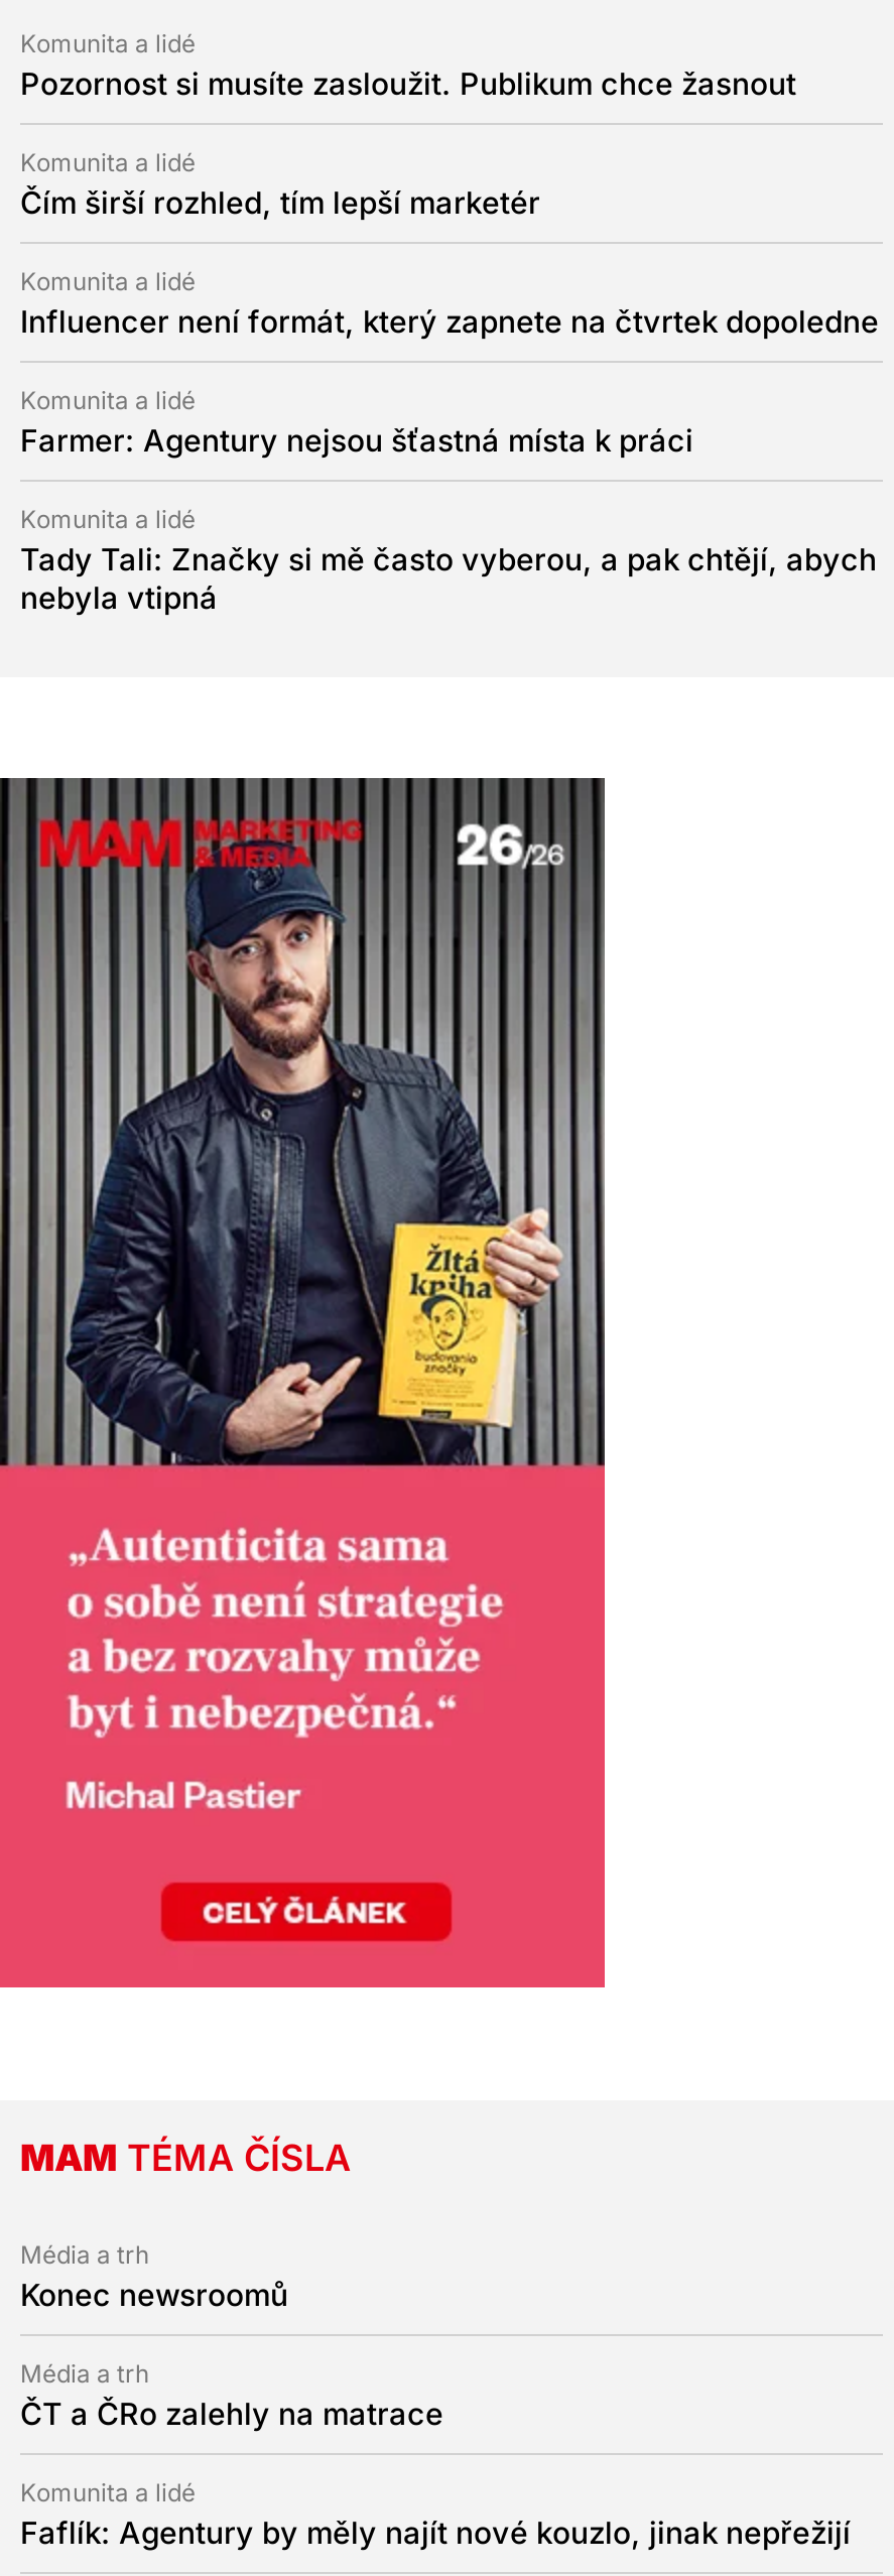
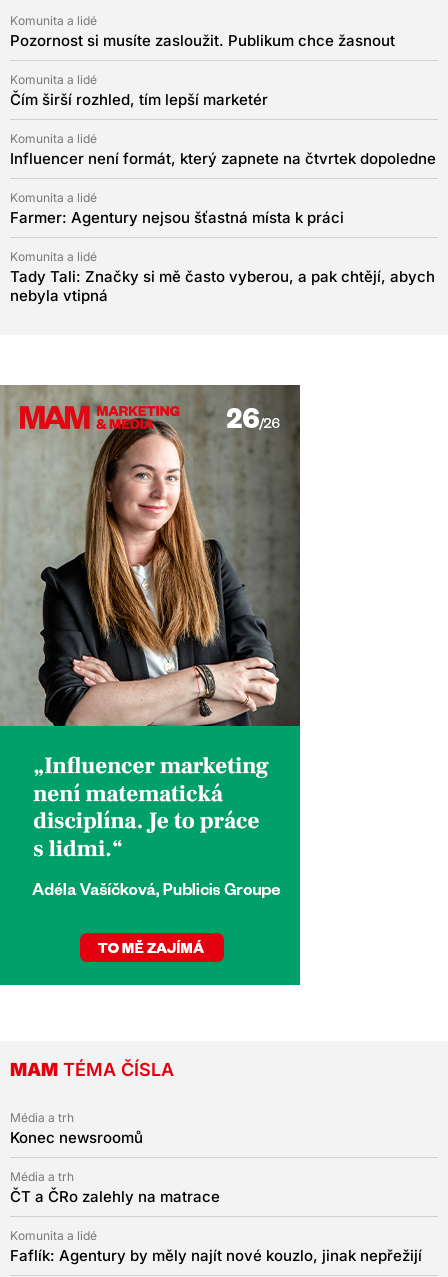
[6,776,607,1989] [image] -> [3,385,301,986] [image]

